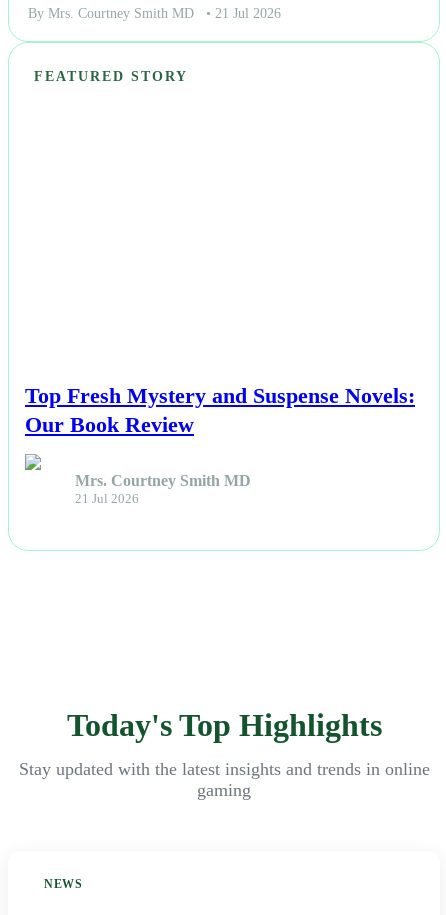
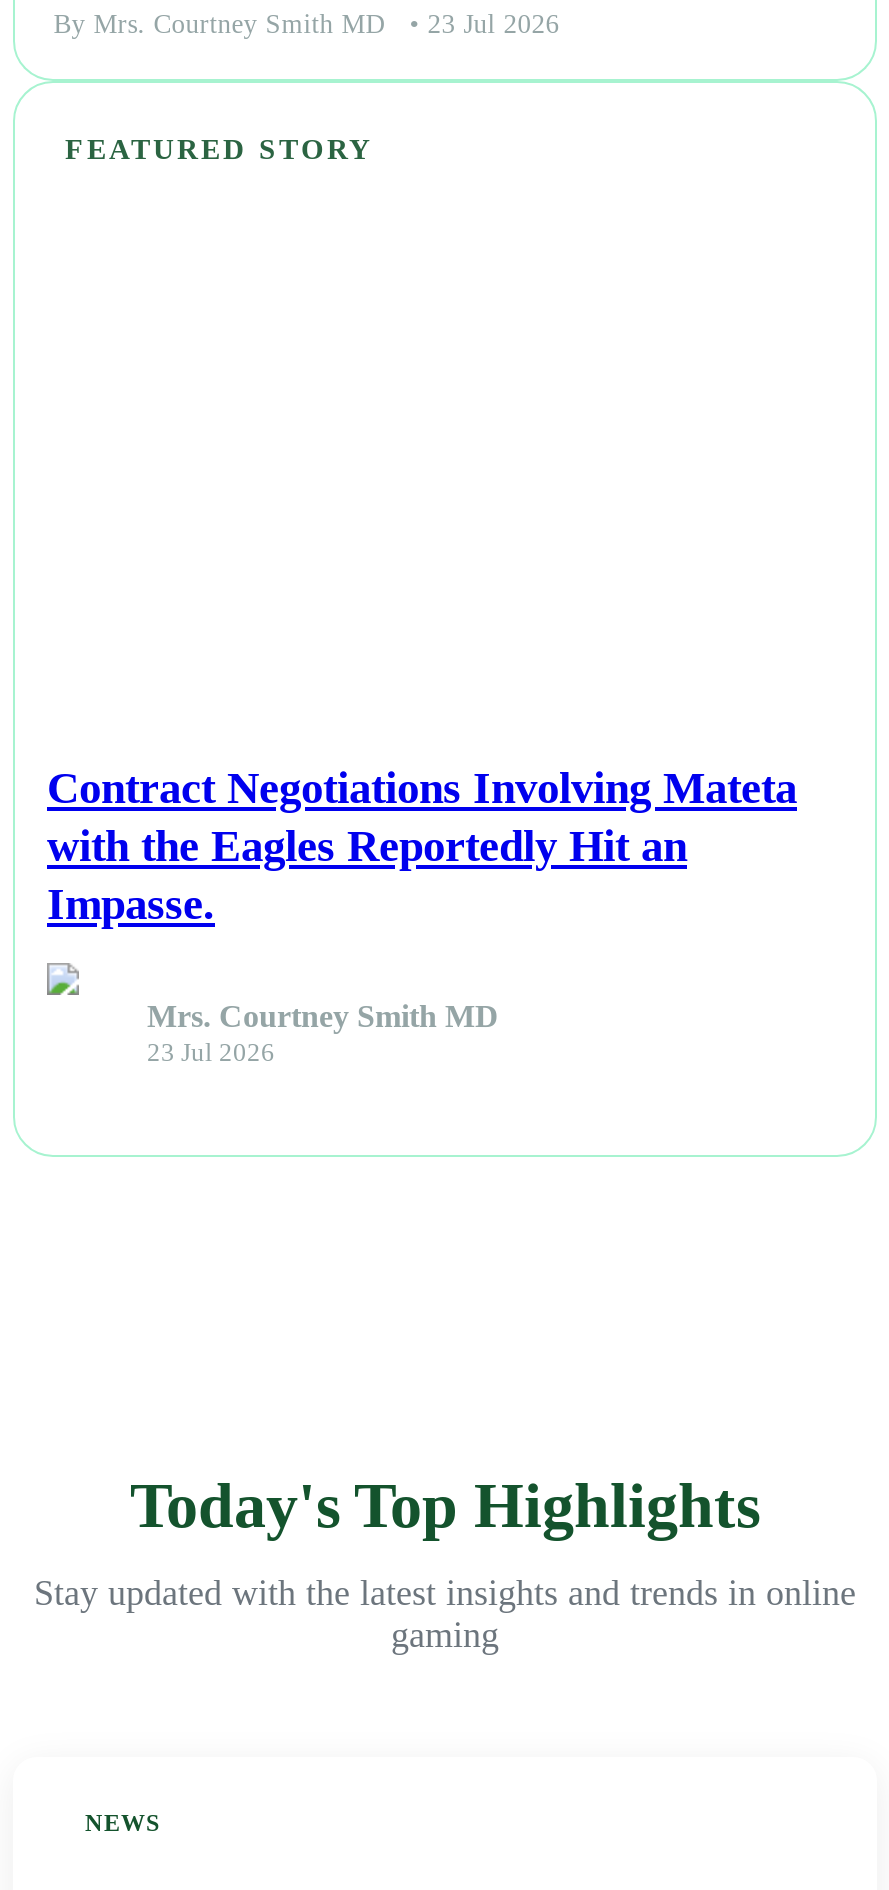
[28,6,281,21] By Mrs. Courtney Smith MD • 21 Jul 2026 -> [53,9,559,39] By Mrs. Courtney Smith MD • 23 Jul 2026
[25,383,415,437] Top Fresh Mystery and Suspense Novels: | Our Book Review -> [47,763,797,929] Contract Negotiations Involving Mateta | with the Eagles Reportedly Hit an | Impasse.
[75,492,139,506] 21 Jul 2026 -> [147,1040,275,1068] 23 Jul 2026

